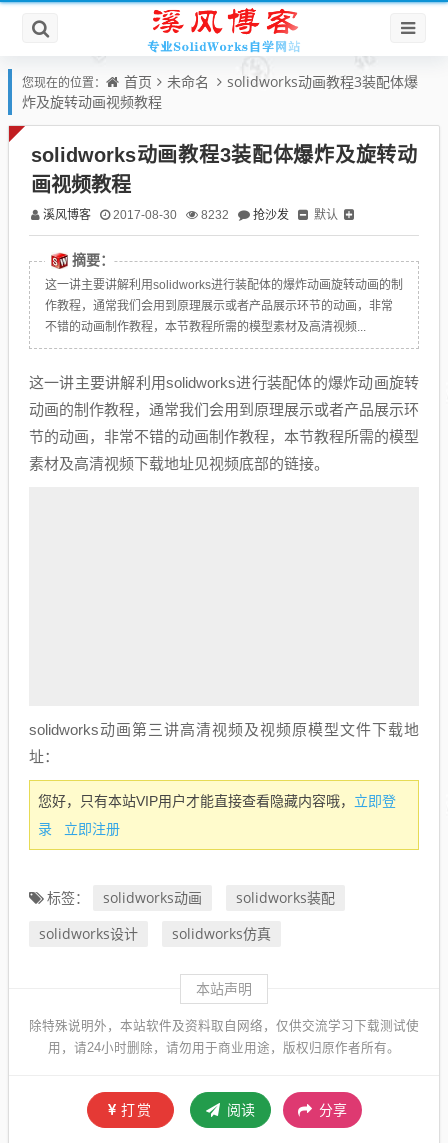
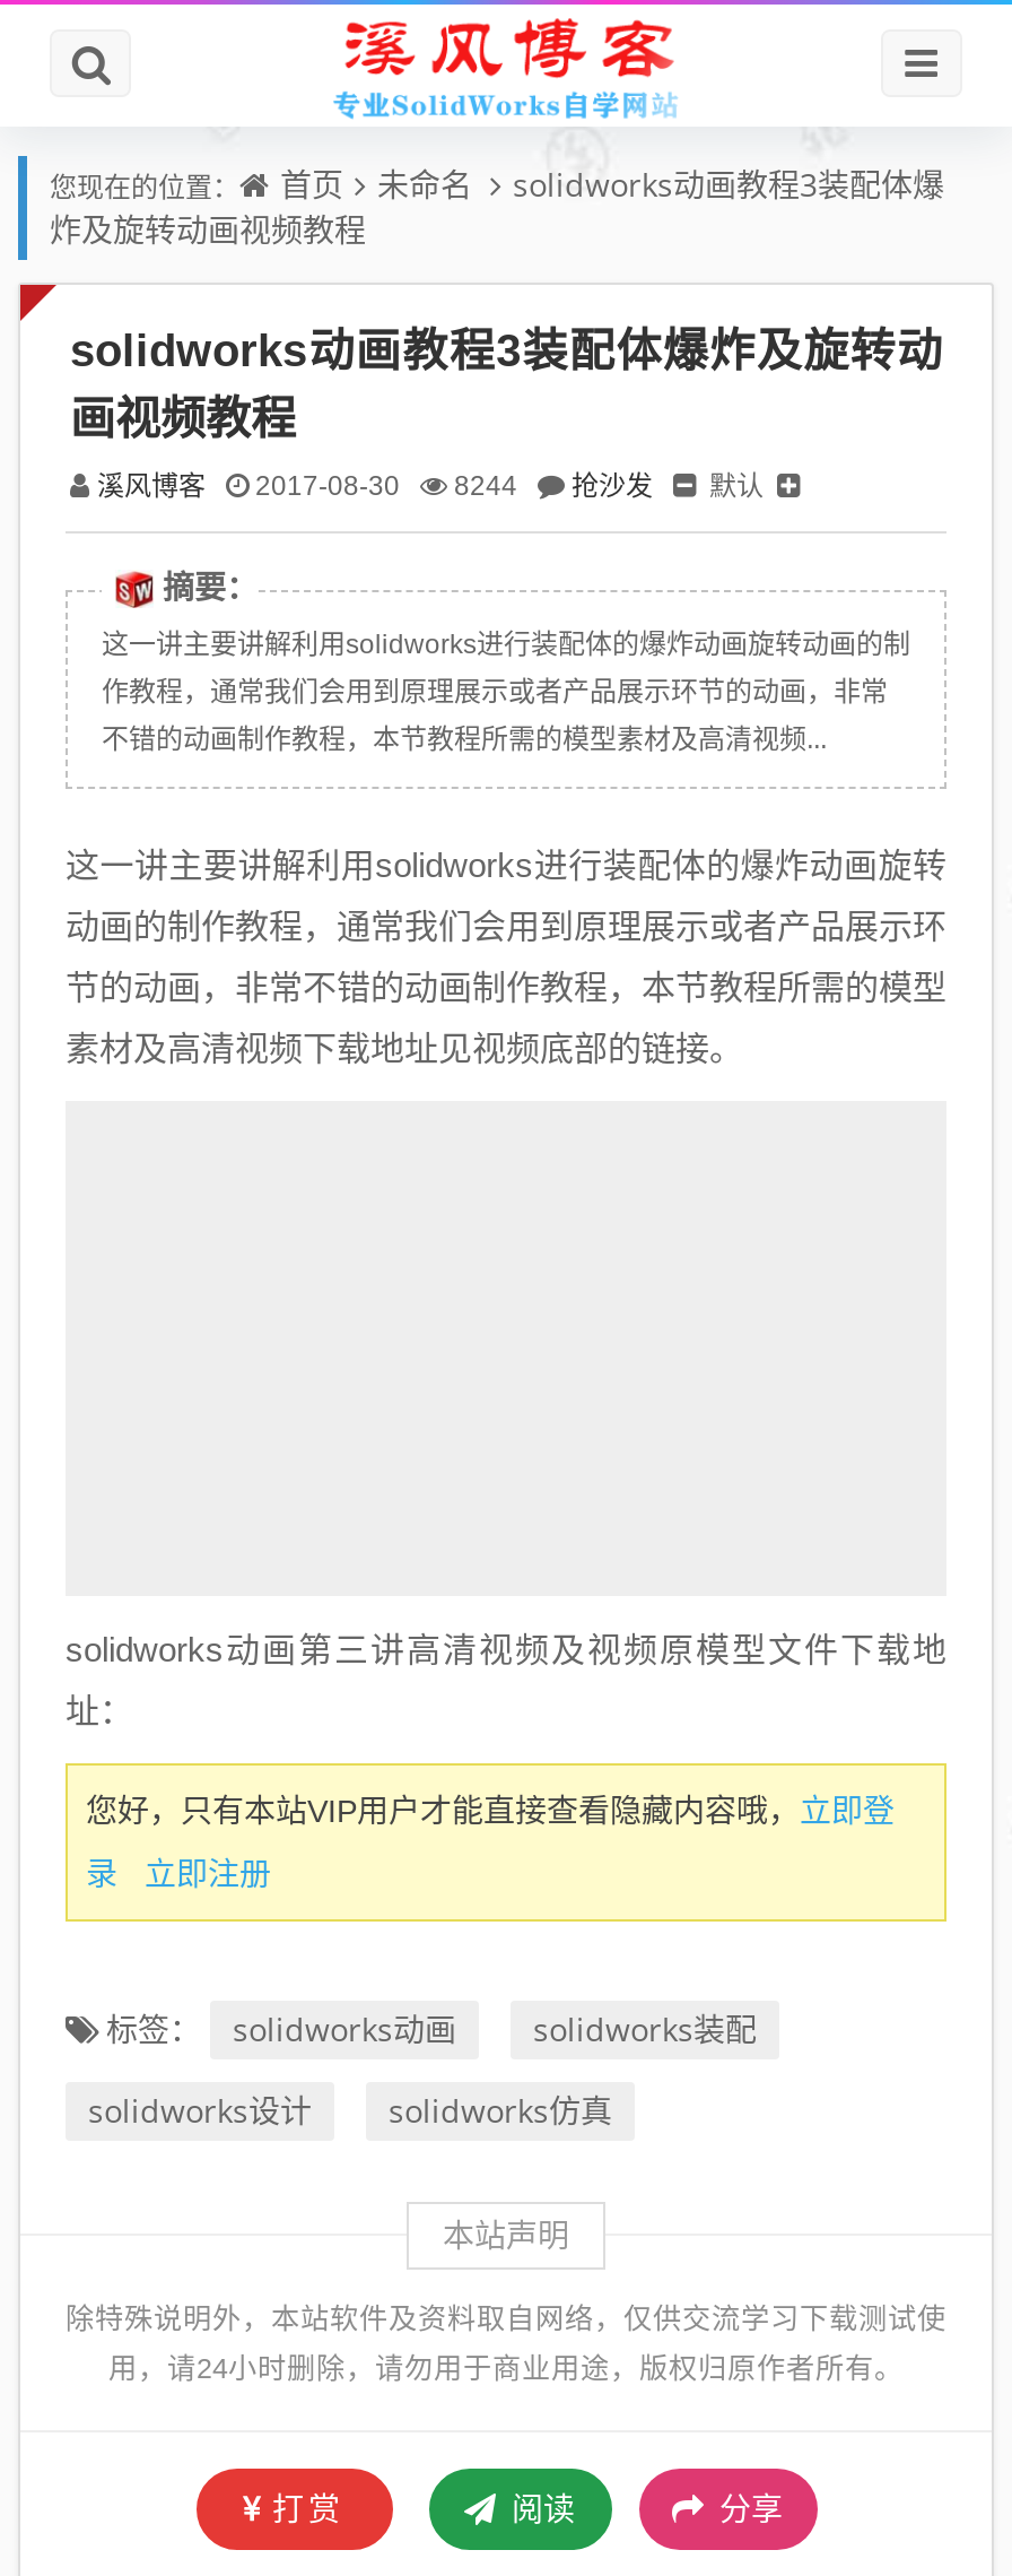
[43,206,338,223] 溪风博客 2017-08-30 8232 抢沙发 默认 -> [97,466,764,504] 溪风博客 2017-08-30 8244 抢沙发 默认

